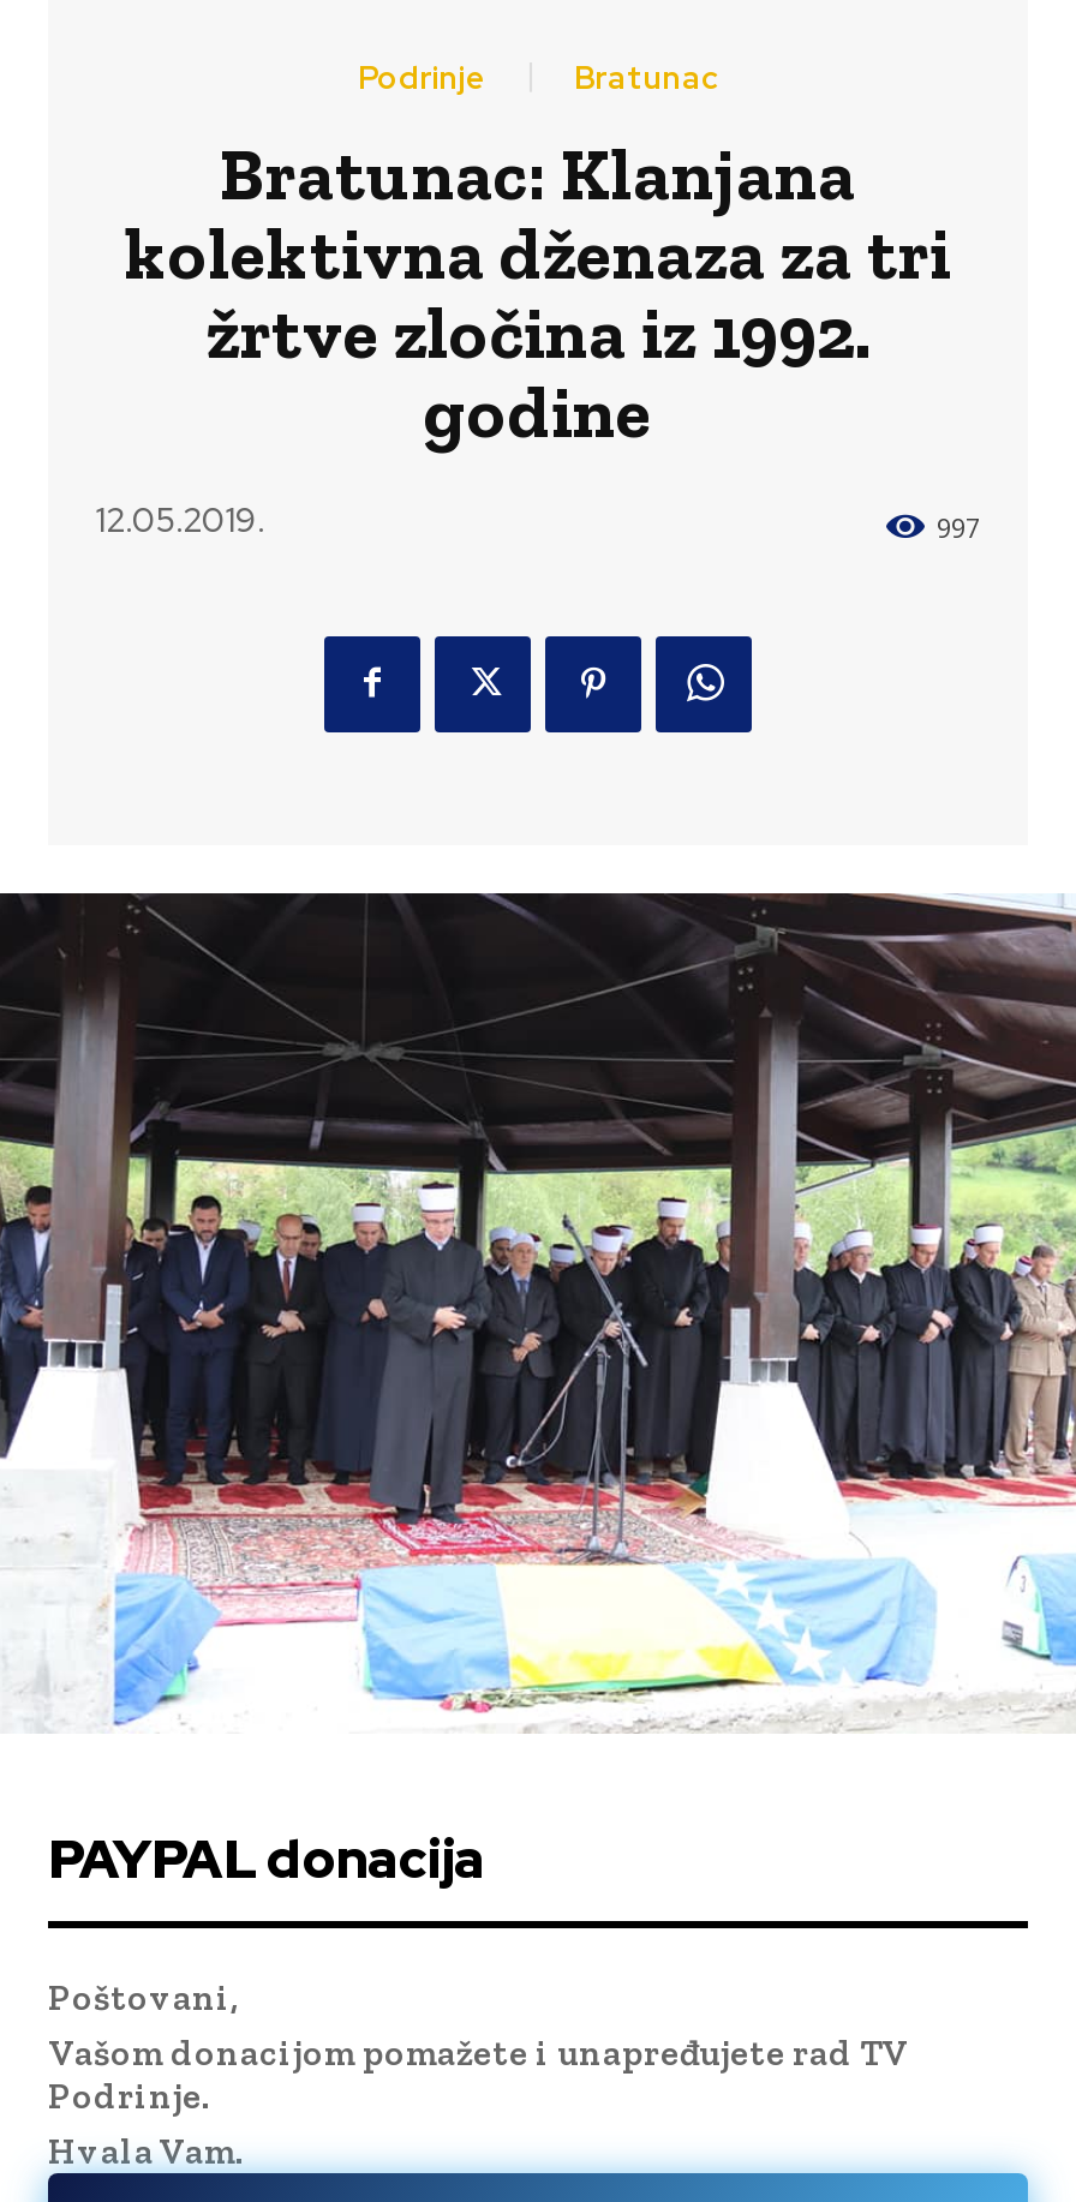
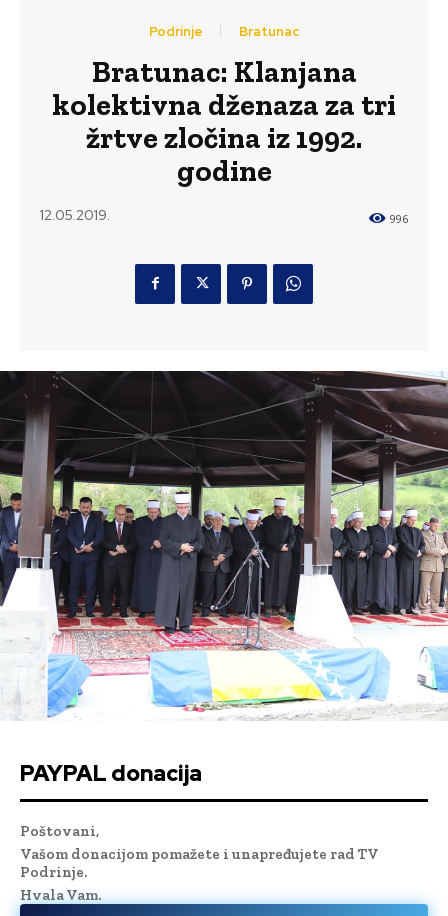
[937,508,980,544] 997 -> [390,211,408,226] 996

